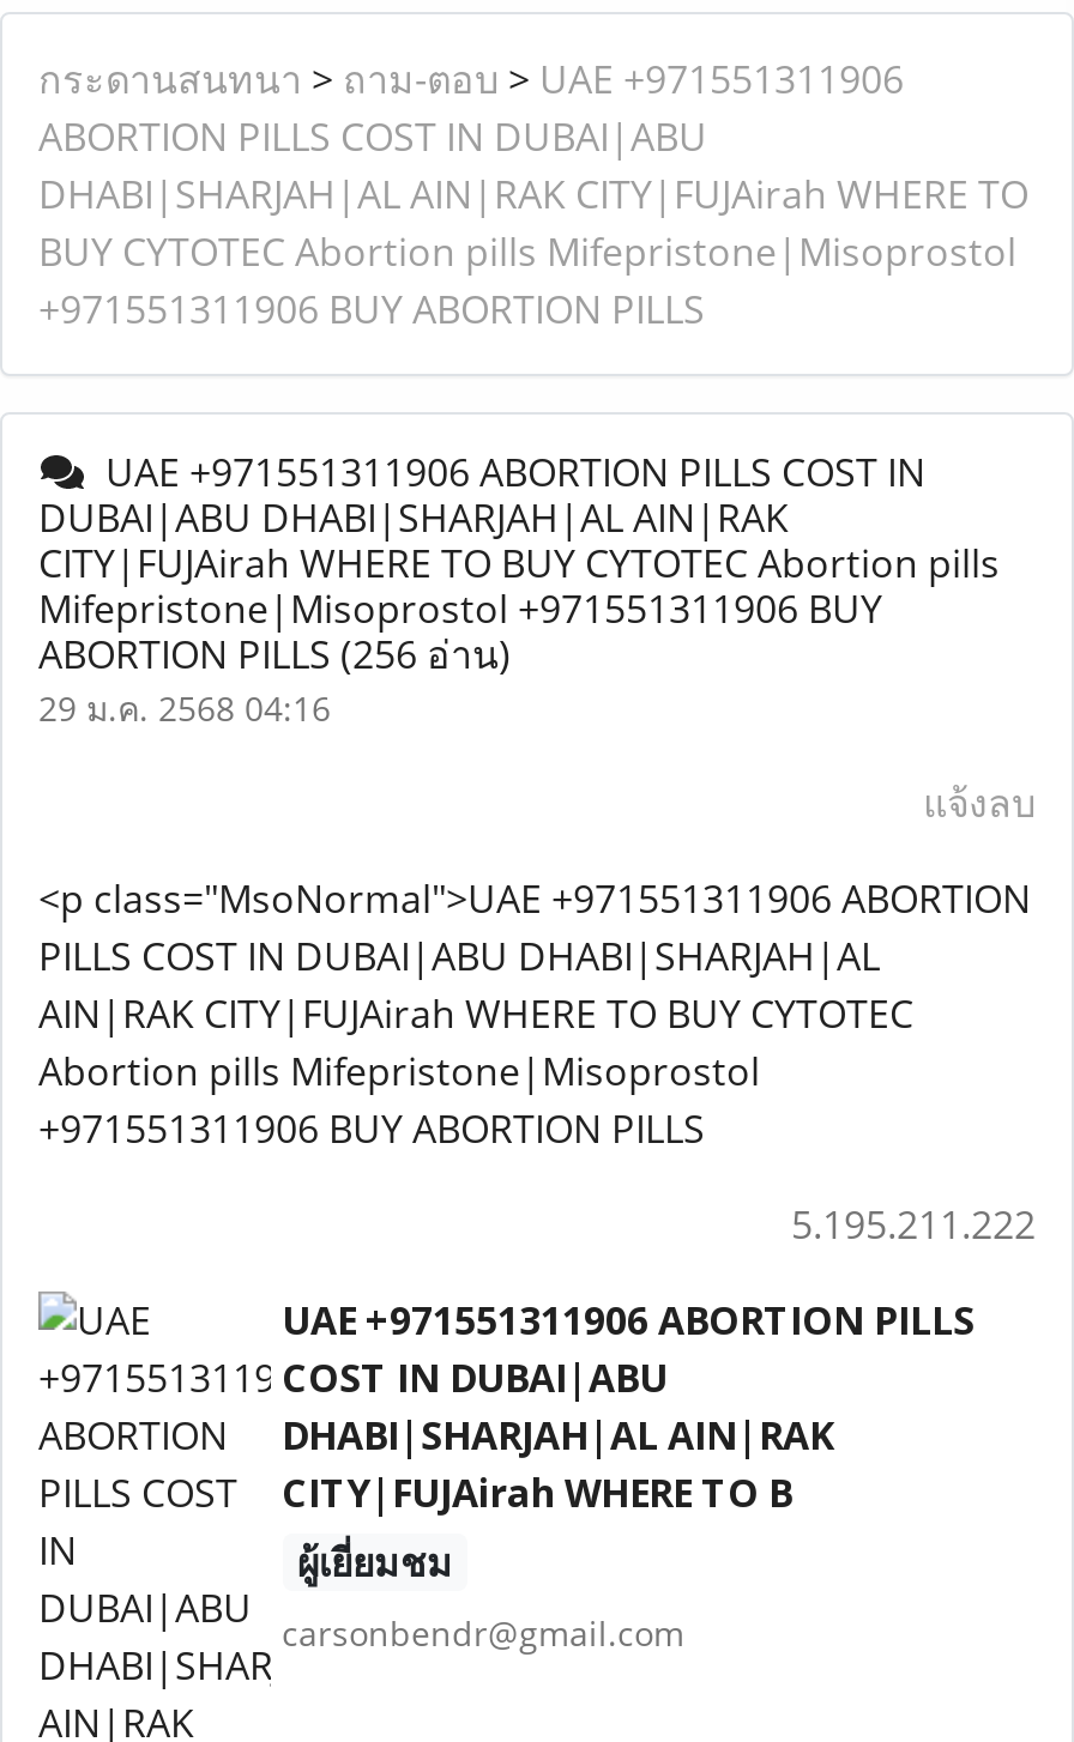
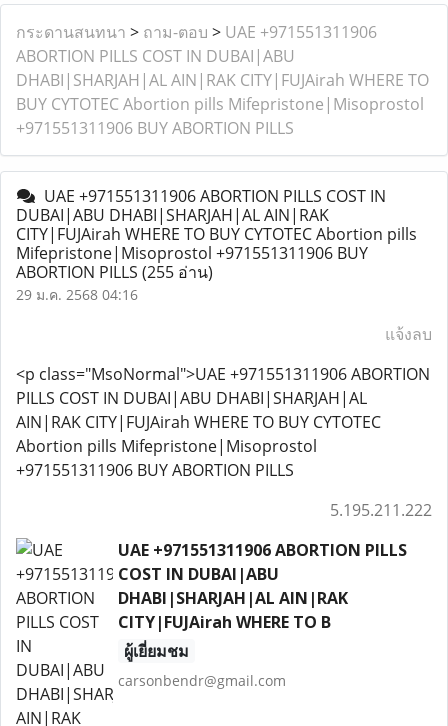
[38,628,511,681] ABORTION PILLS (256 อ่าน) -> [16,261,213,283] ABORTION PILLS (255 อ่าน)

